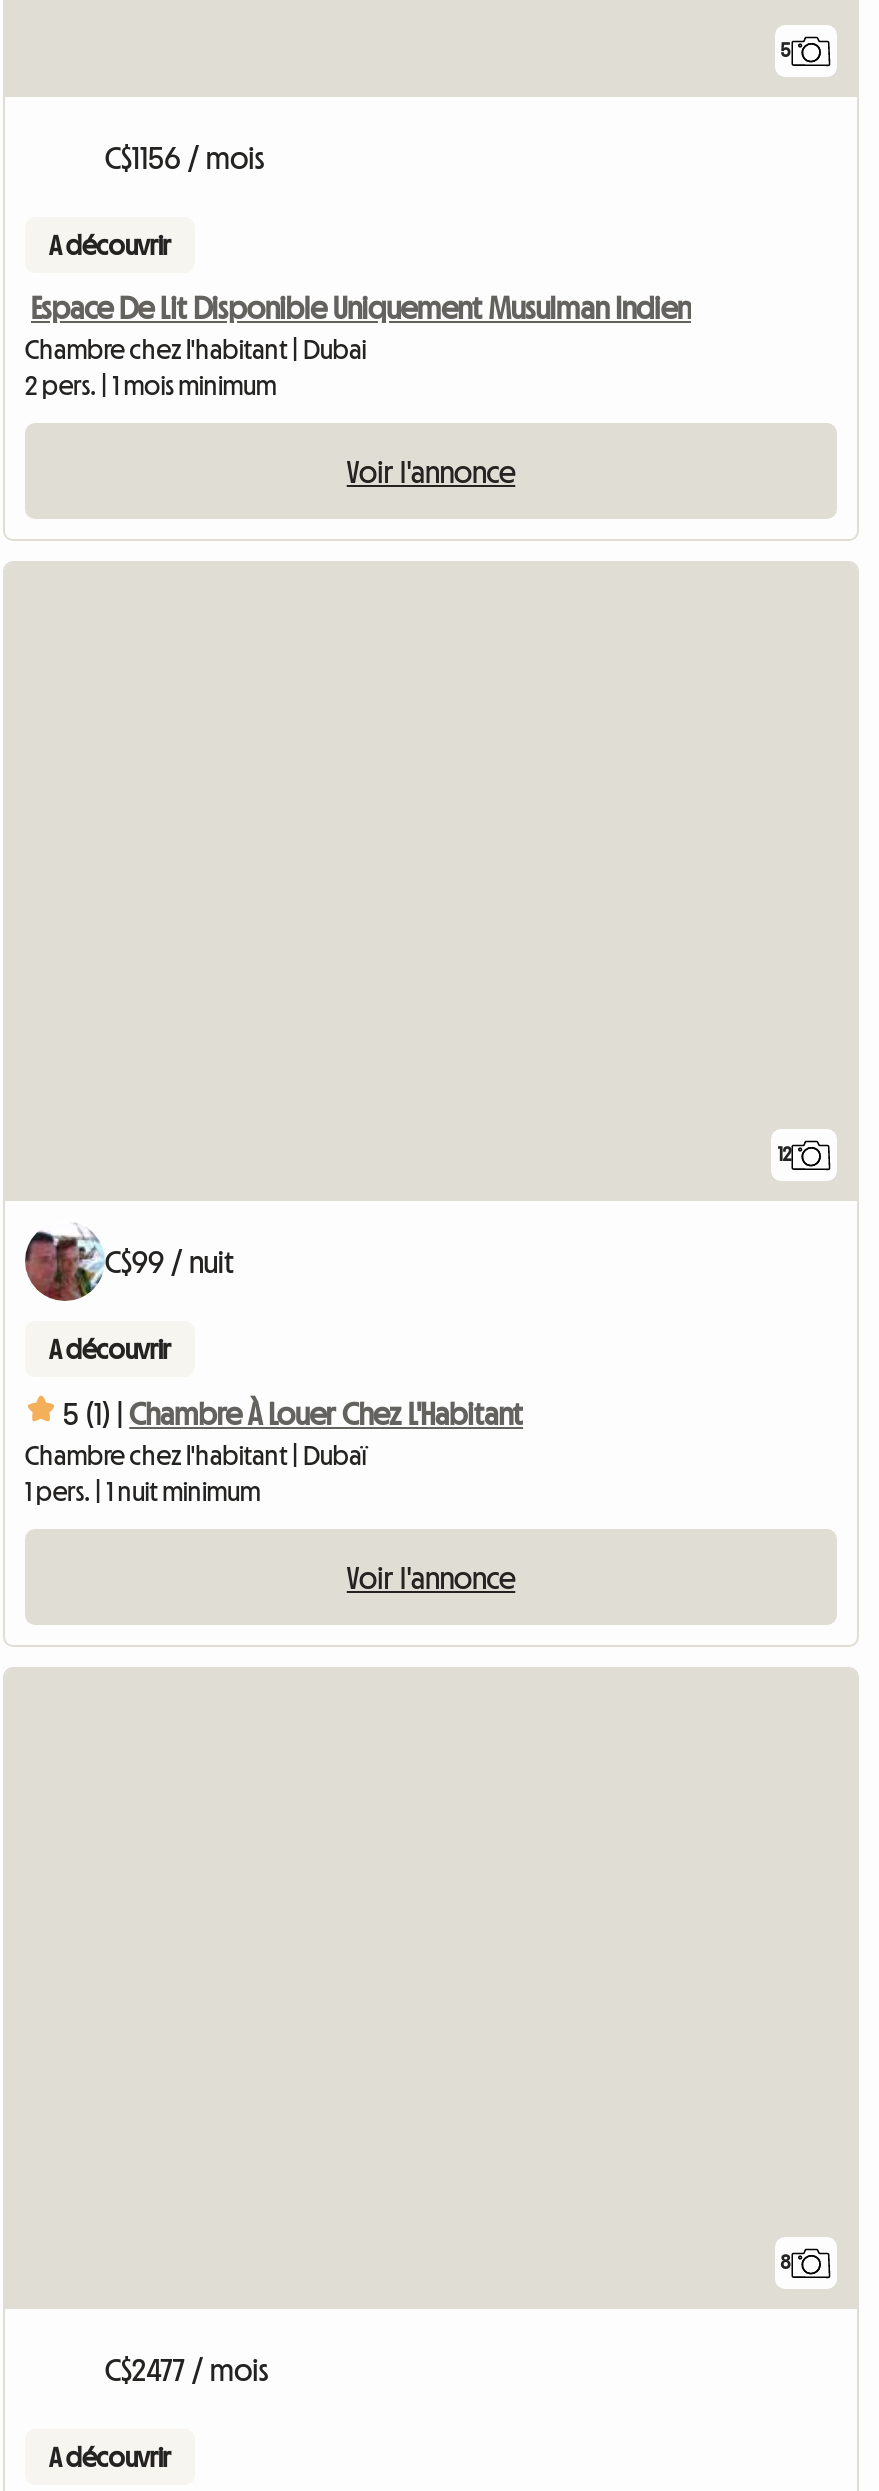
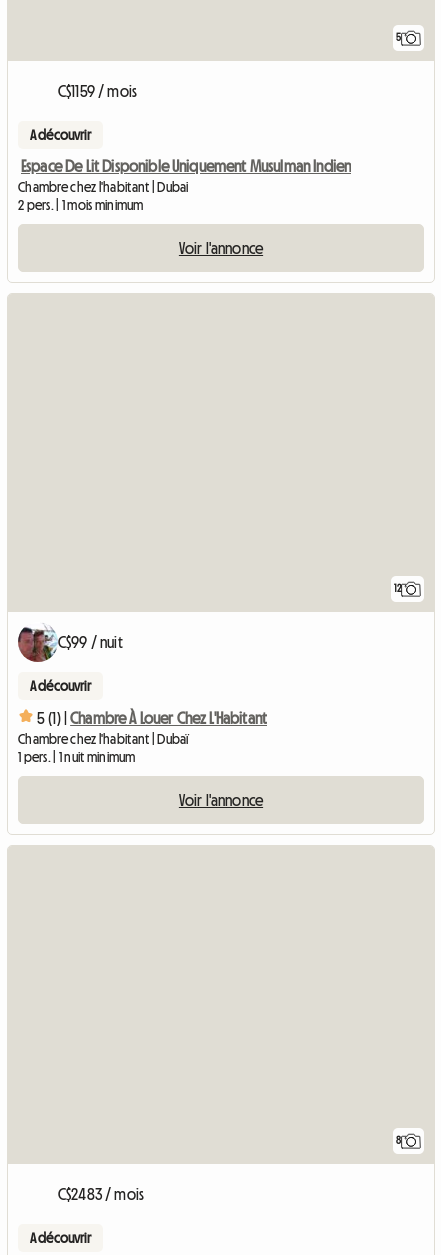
[105,140,265,172] C$1156 / mois -> [58,83,137,99] C$1159 / mois
[105,2352,269,2384] C$2477 / mois -> [58,1186,144,1202] C$2483 / mois

